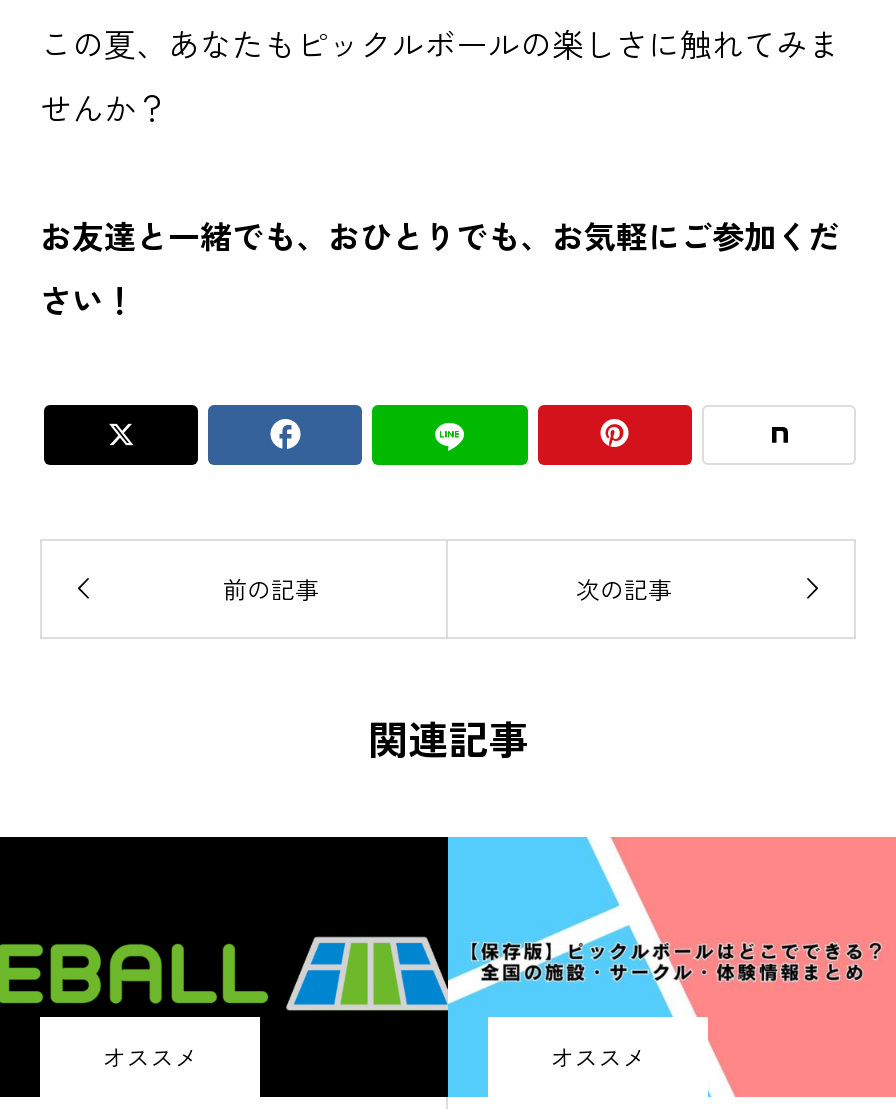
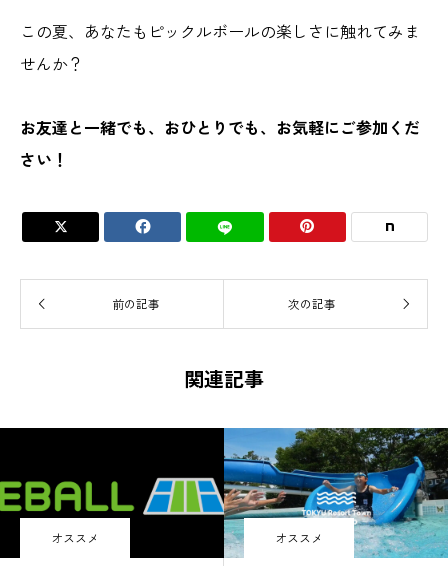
[446,835,890,1099] [image] -> [223,427,445,559] [image]

